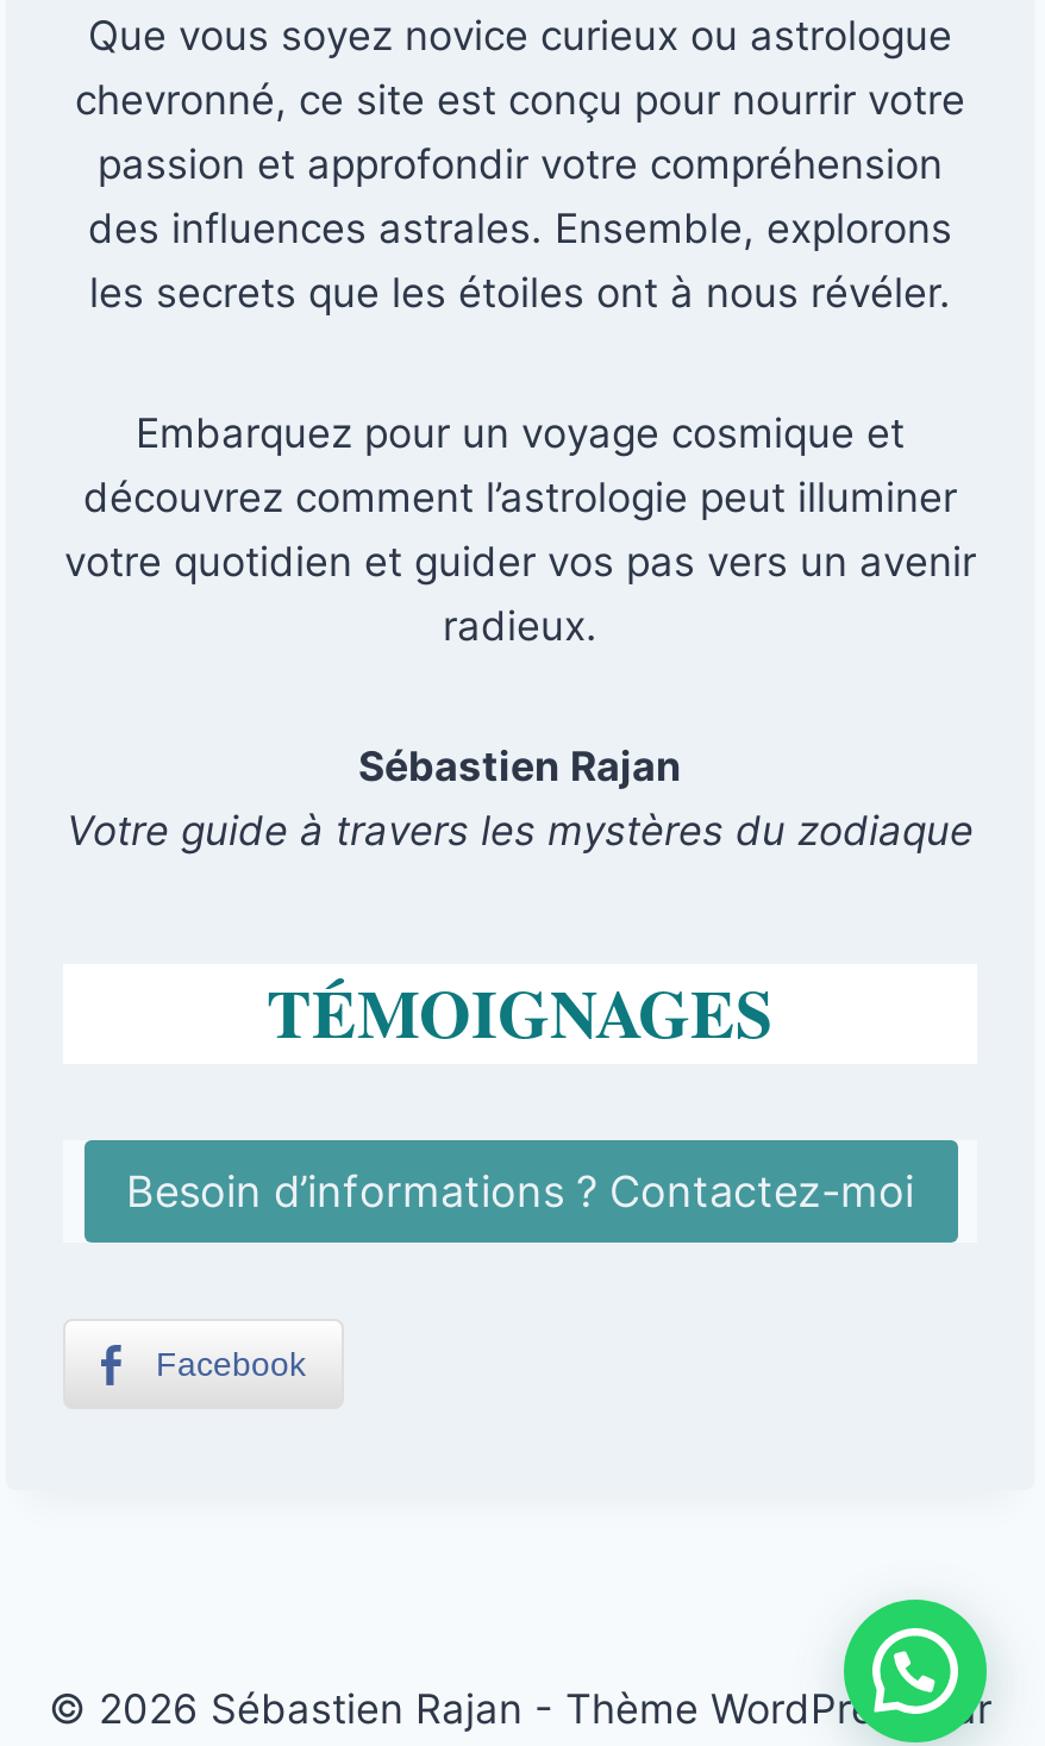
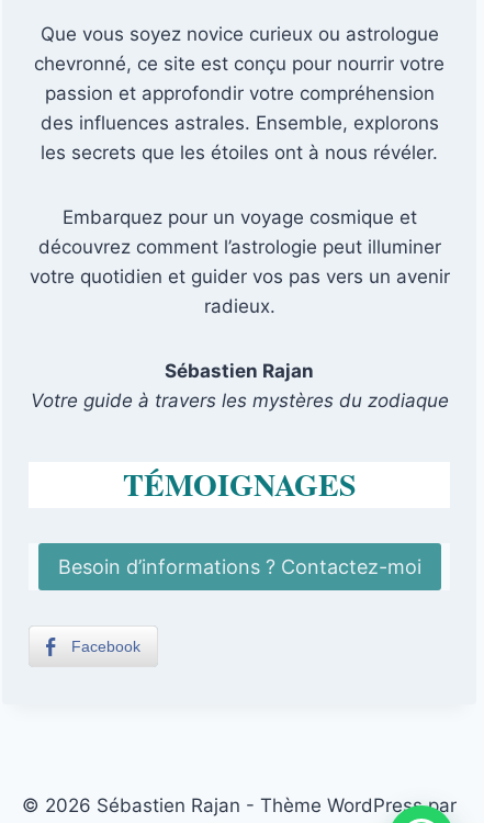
[839,1595,994,1678] [image] -> none

